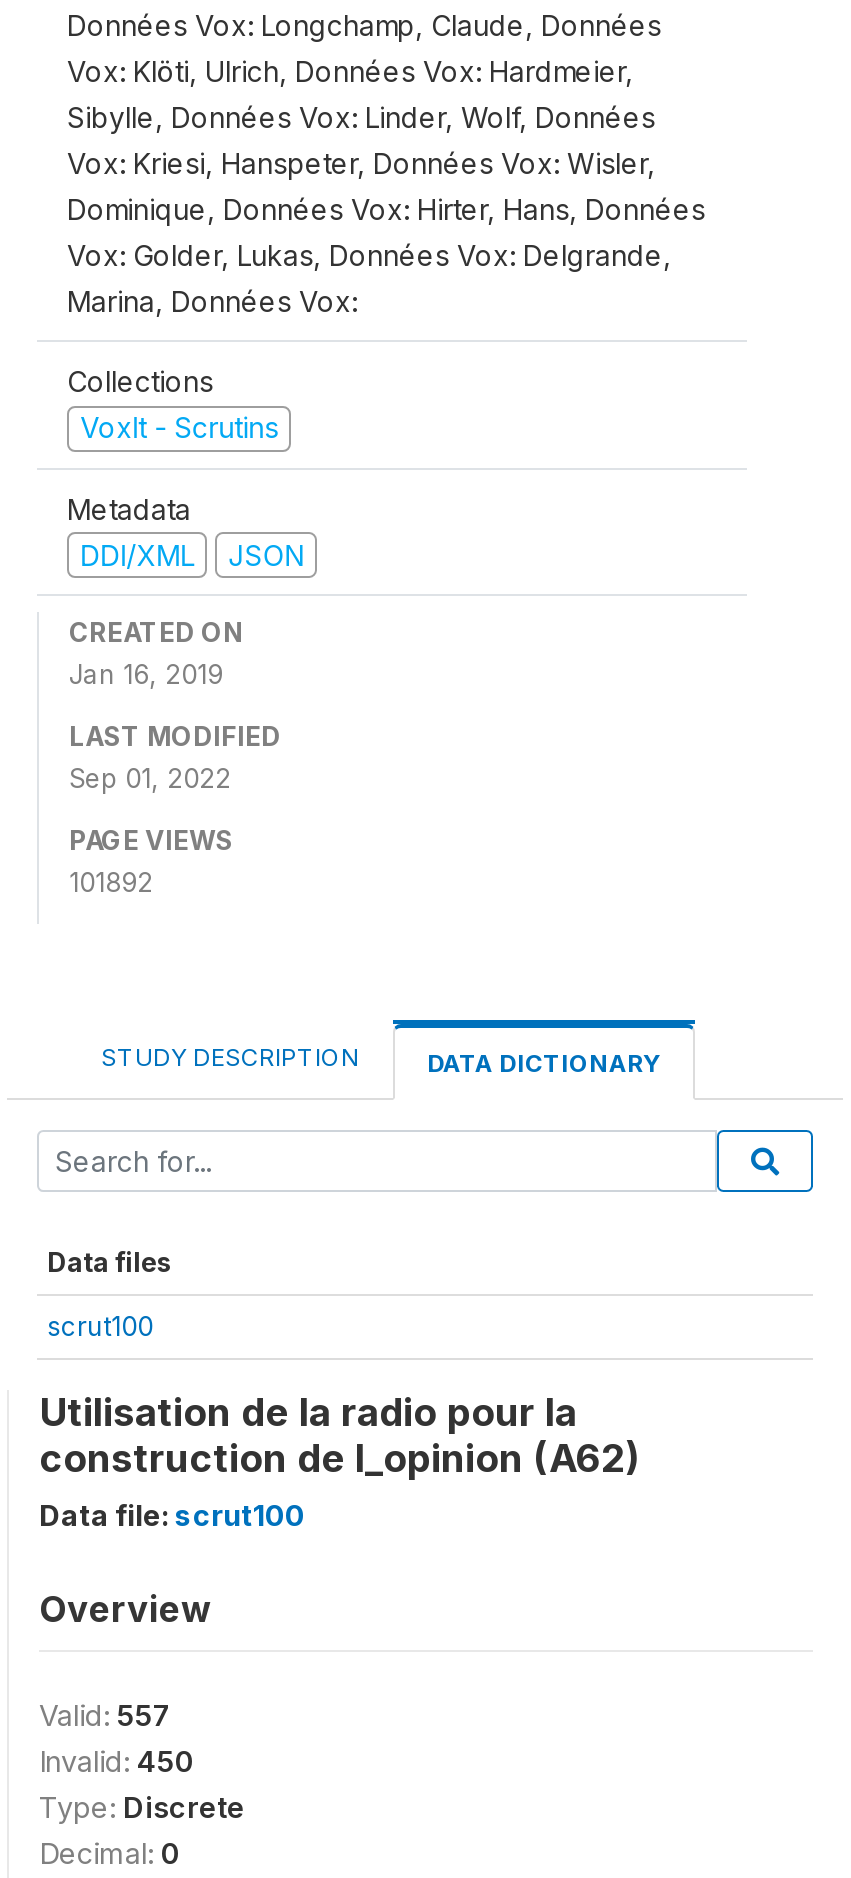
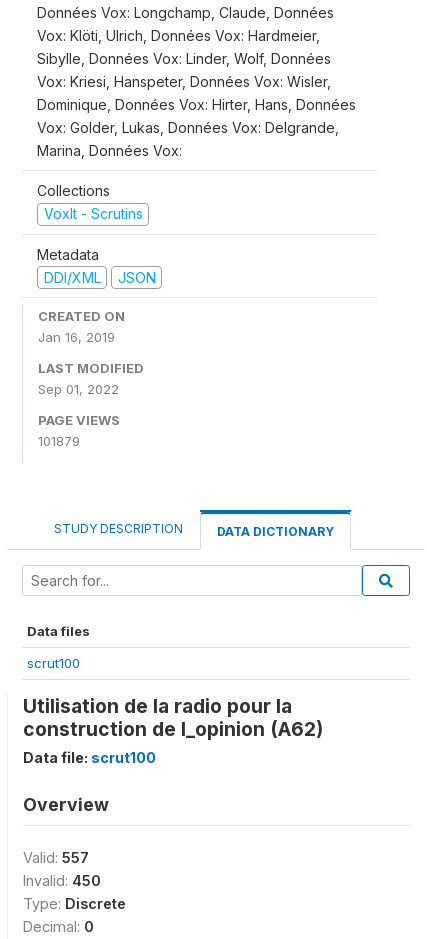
[69,866,153,898] 101892 -> [38,433,80,449] 101879

